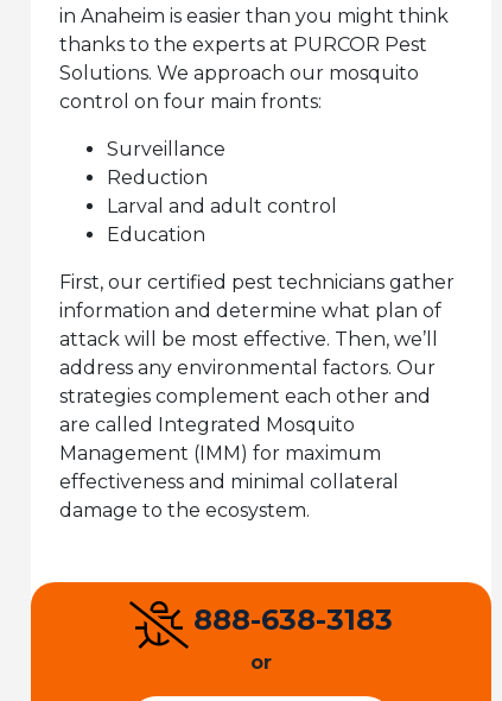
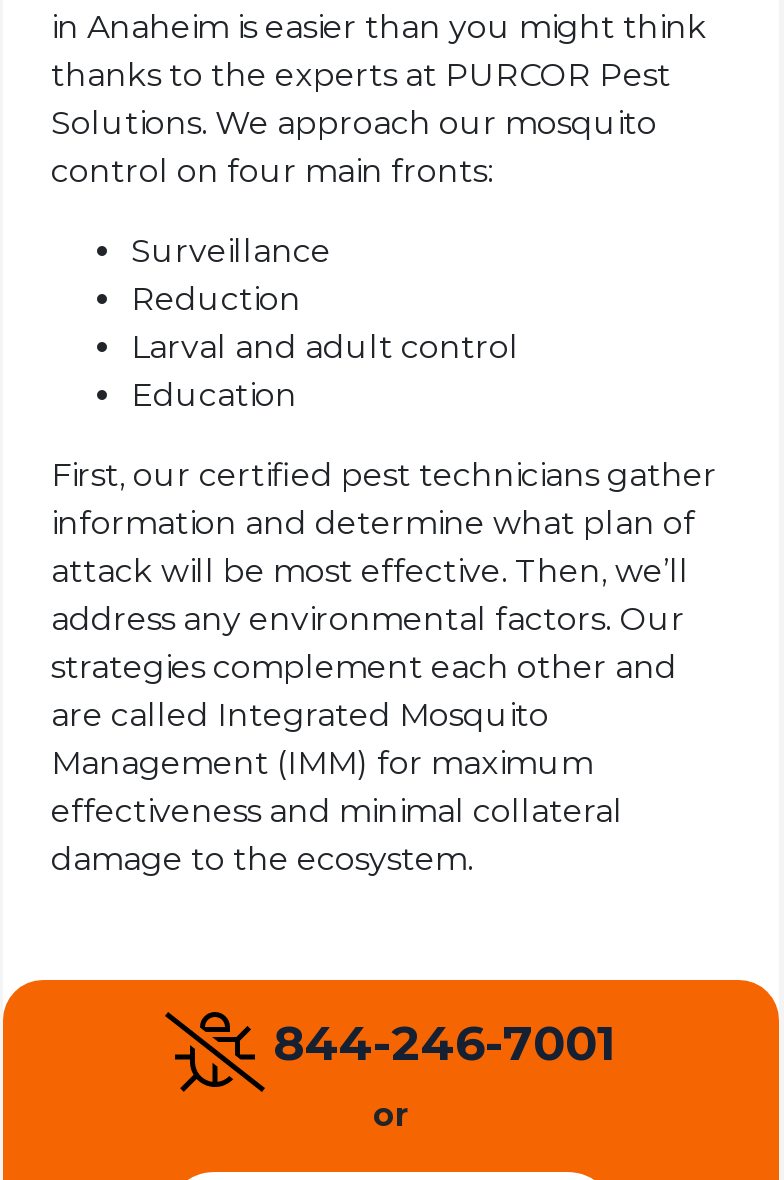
[193,602,393,637] 888-638-3183 -> [273,1014,617,1072] 844-246-7001

